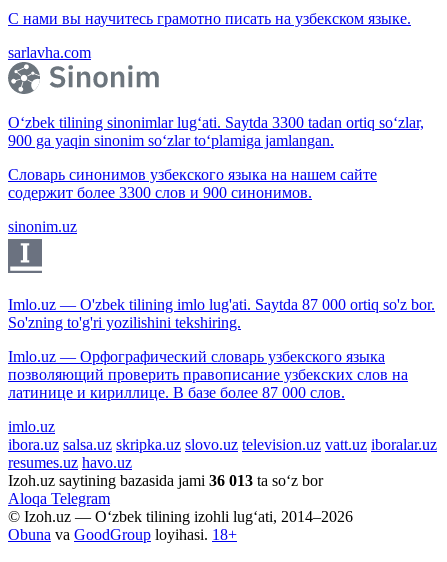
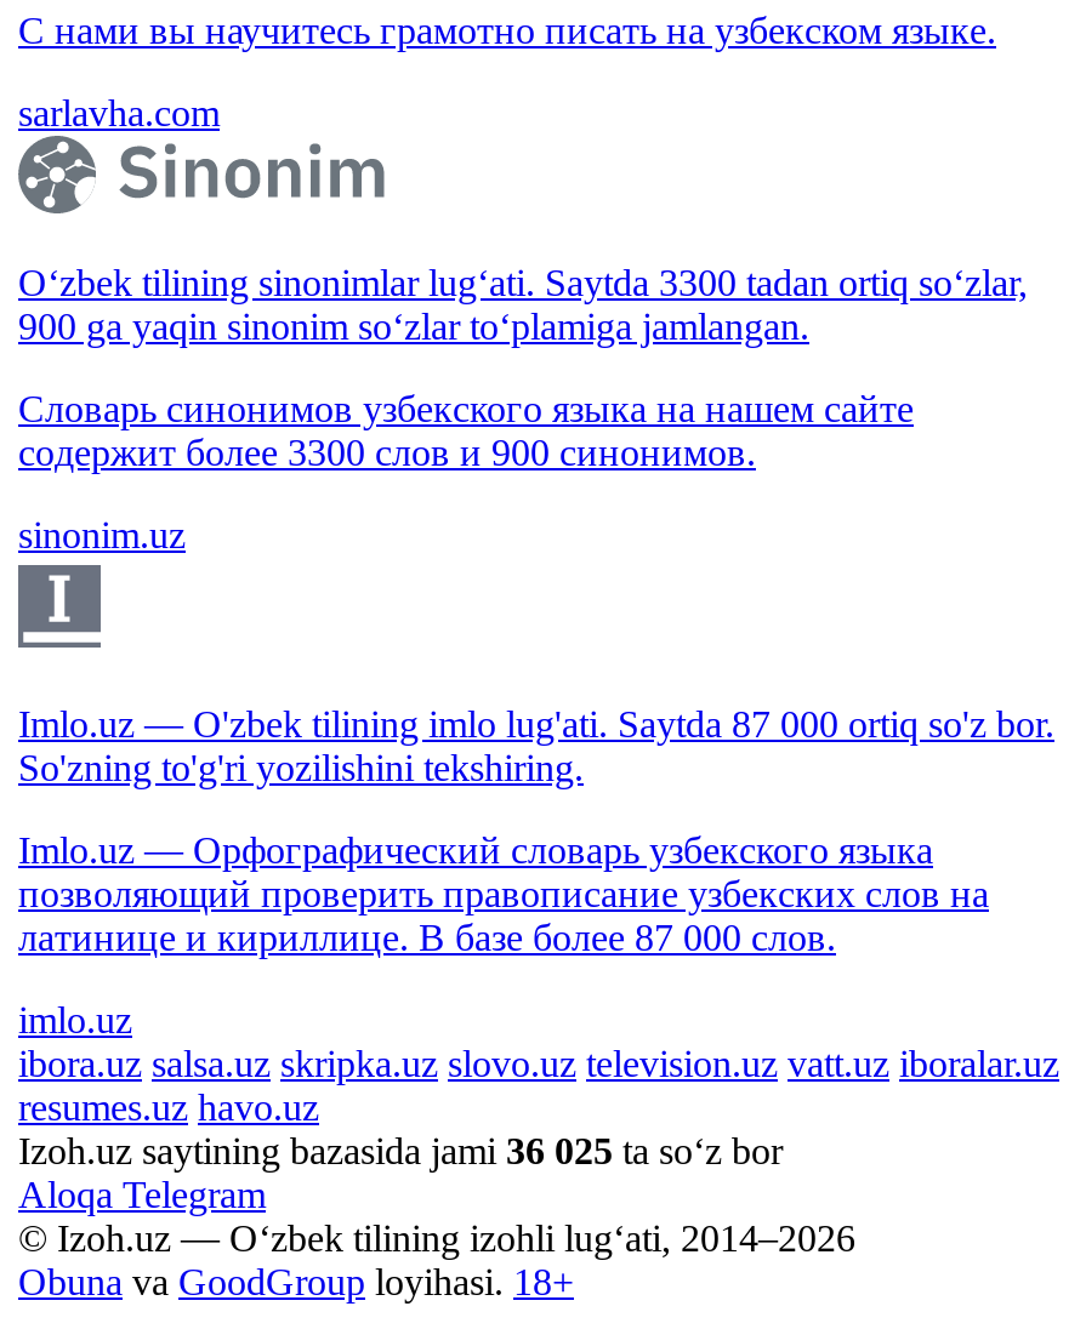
[8,472,323,489] Izoh.uz saytining bazasida jami 36 013 ta so‘z bor -> [18,1130,783,1172] Izoh.uz saytining bazasida jami 36 025 ta so‘z bor

